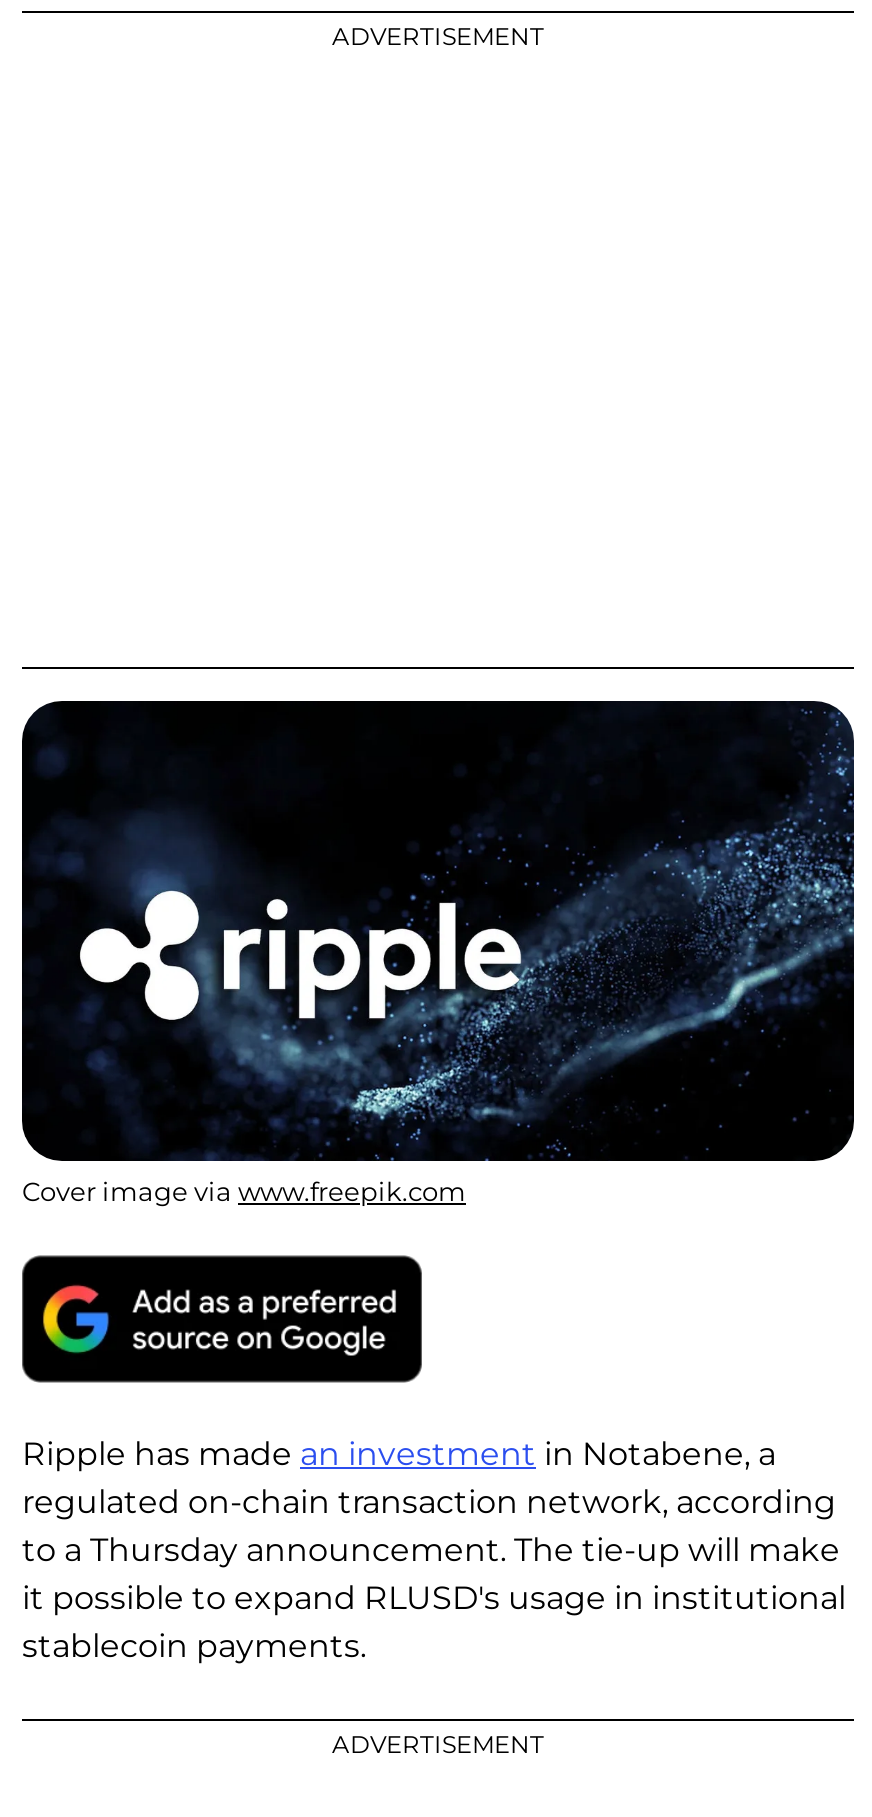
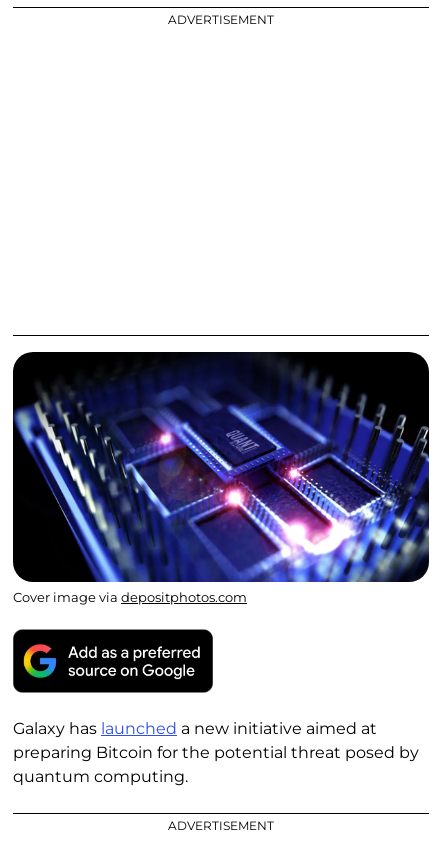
[22,707,856,1208] [image] | Cover image via www.freepik.com -> [13,356,430,605] [image] | Cover image via depositphotos.com
[22,1434,846,1664] Ripple has made an investment in Notabene, a | regulated on-chain transaction network, according | to a Thursday announcement. The tie-up will make | it possible to expand RLUSD's usage in institutional | stablecoin payments. -> [13,719,419,786] Galaxy has launched a new initiative aimed at | preparing Bitcoin for the potential threat posed by | quantum computing.

